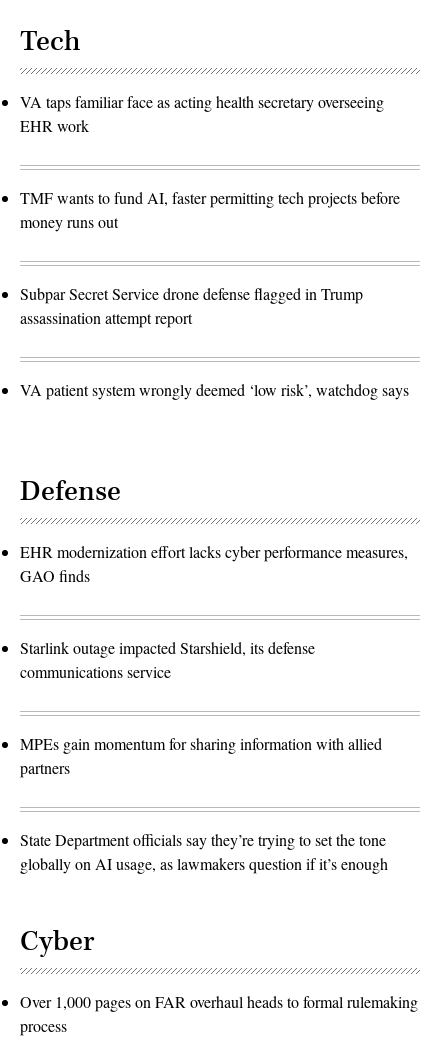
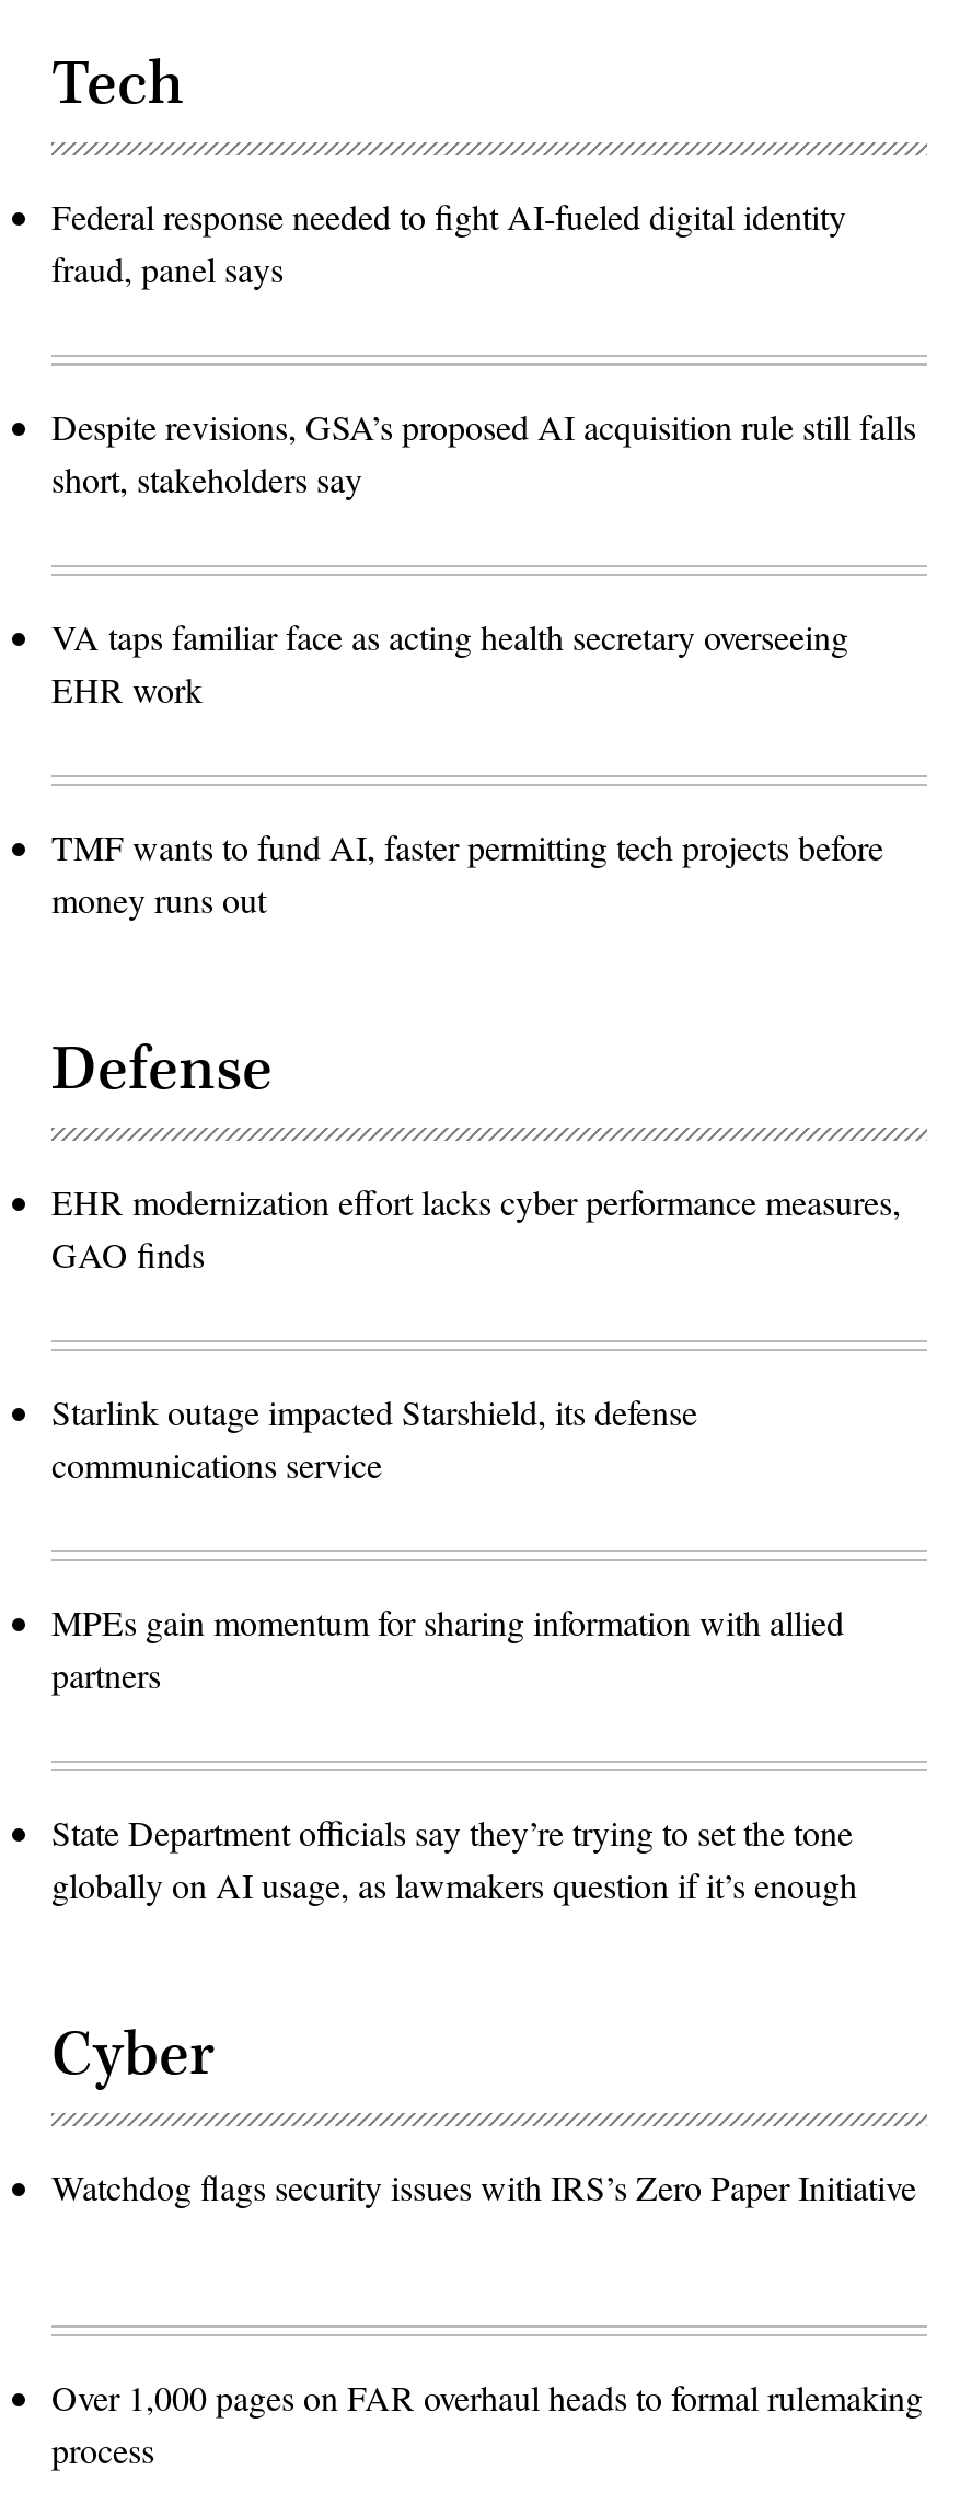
none -> [51,193,916,502] Federal response needed to fight AI-fueled digital identity | fraud, panel says | Despite revisions, GSA’s proposed AI acquisition rule still falls | short, stakeholders say
moved [20,91,400,232] -> [51,613,883,922]: VA taps familiar face as acting health secretary overseeing | EHR work | TMF wants to fund AI, faster permitting tech projects before | money runs out
[20,283,409,400] Subpar Secret Service drone defense flagged in Trump | assassination attempt report | VA patient system wrongly deemed ‘low risk’, watchdog says -> none
none -> [51,2164,916,2210] Watchdog flags security issues with IRS’s Zero Paper Initiative

